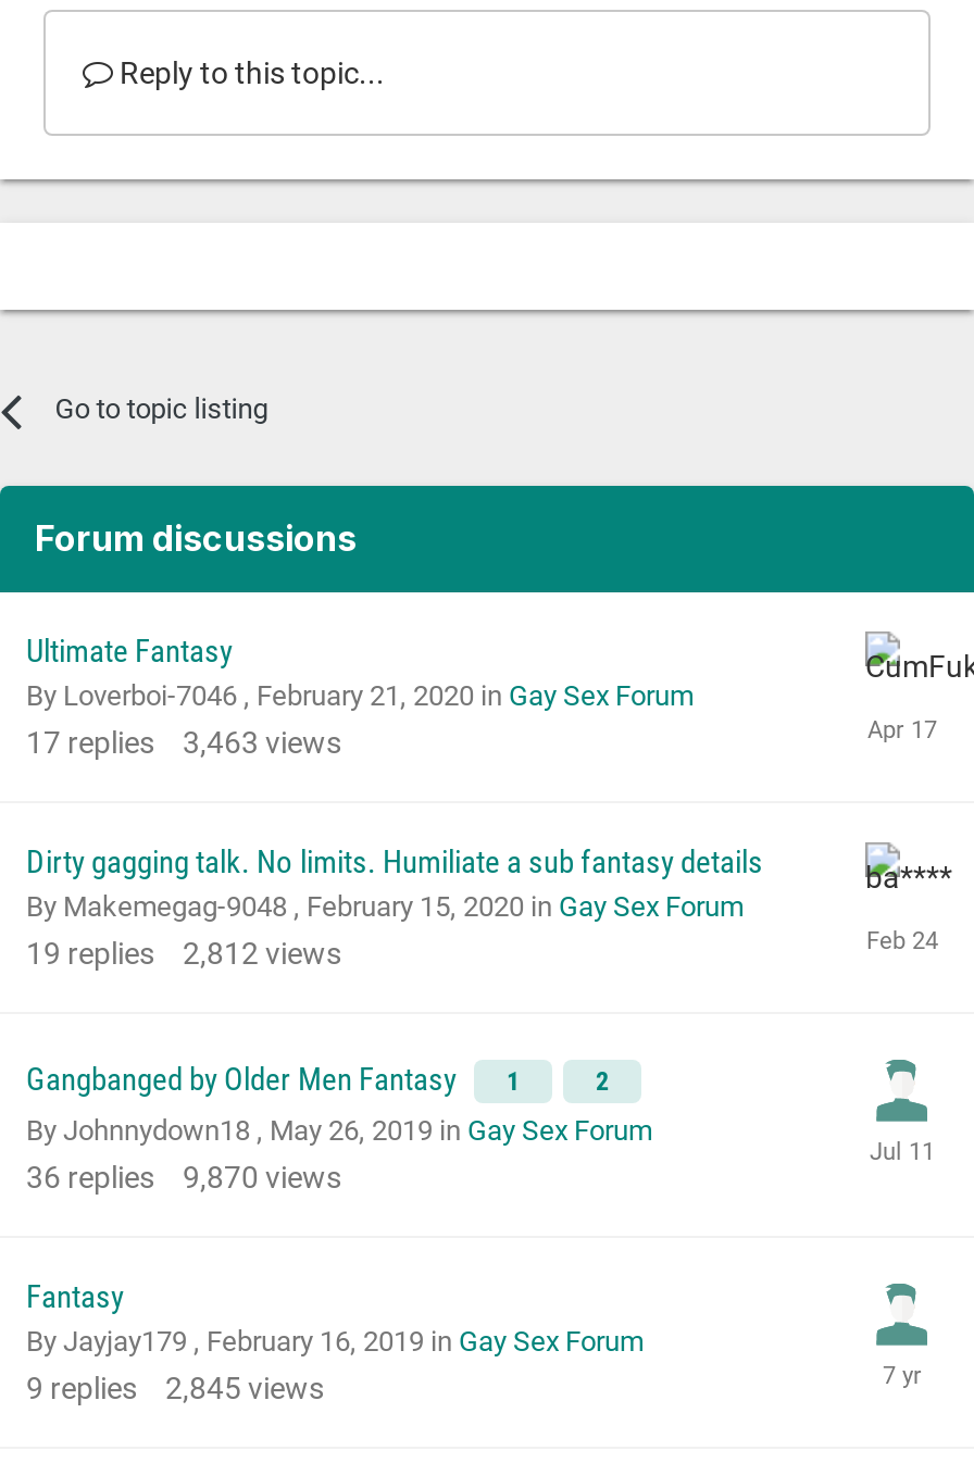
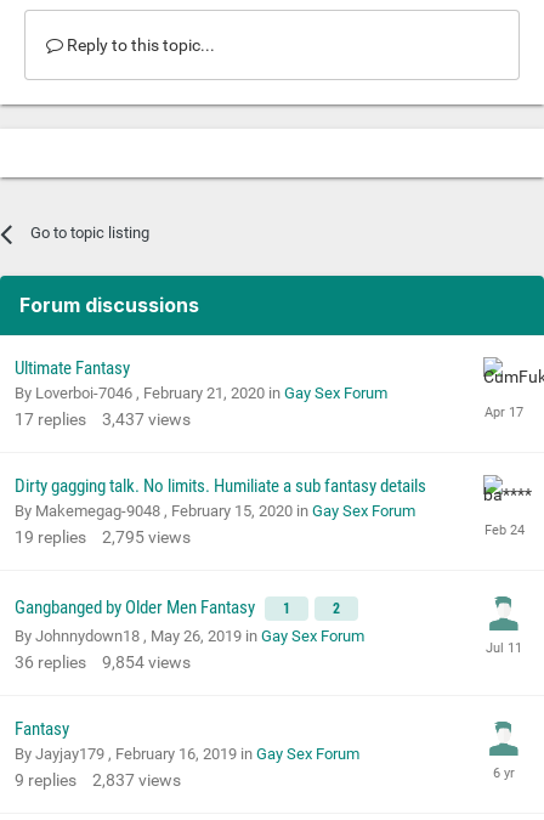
[26,726,341,761] 17 replies 3,463 views -> [15,410,191,429] 17 replies 3,437 views
[26,937,341,971] 19 replies 2,812 views -> [15,528,191,547] 19 replies 2,795 views
[26,1161,341,1195] 36 replies 9,870 views -> [15,653,191,672] 36 replies 9,854 views
[26,1371,324,1406] 9 replies 2,845 views -> [15,771,181,790] 9 replies 2,837 views

